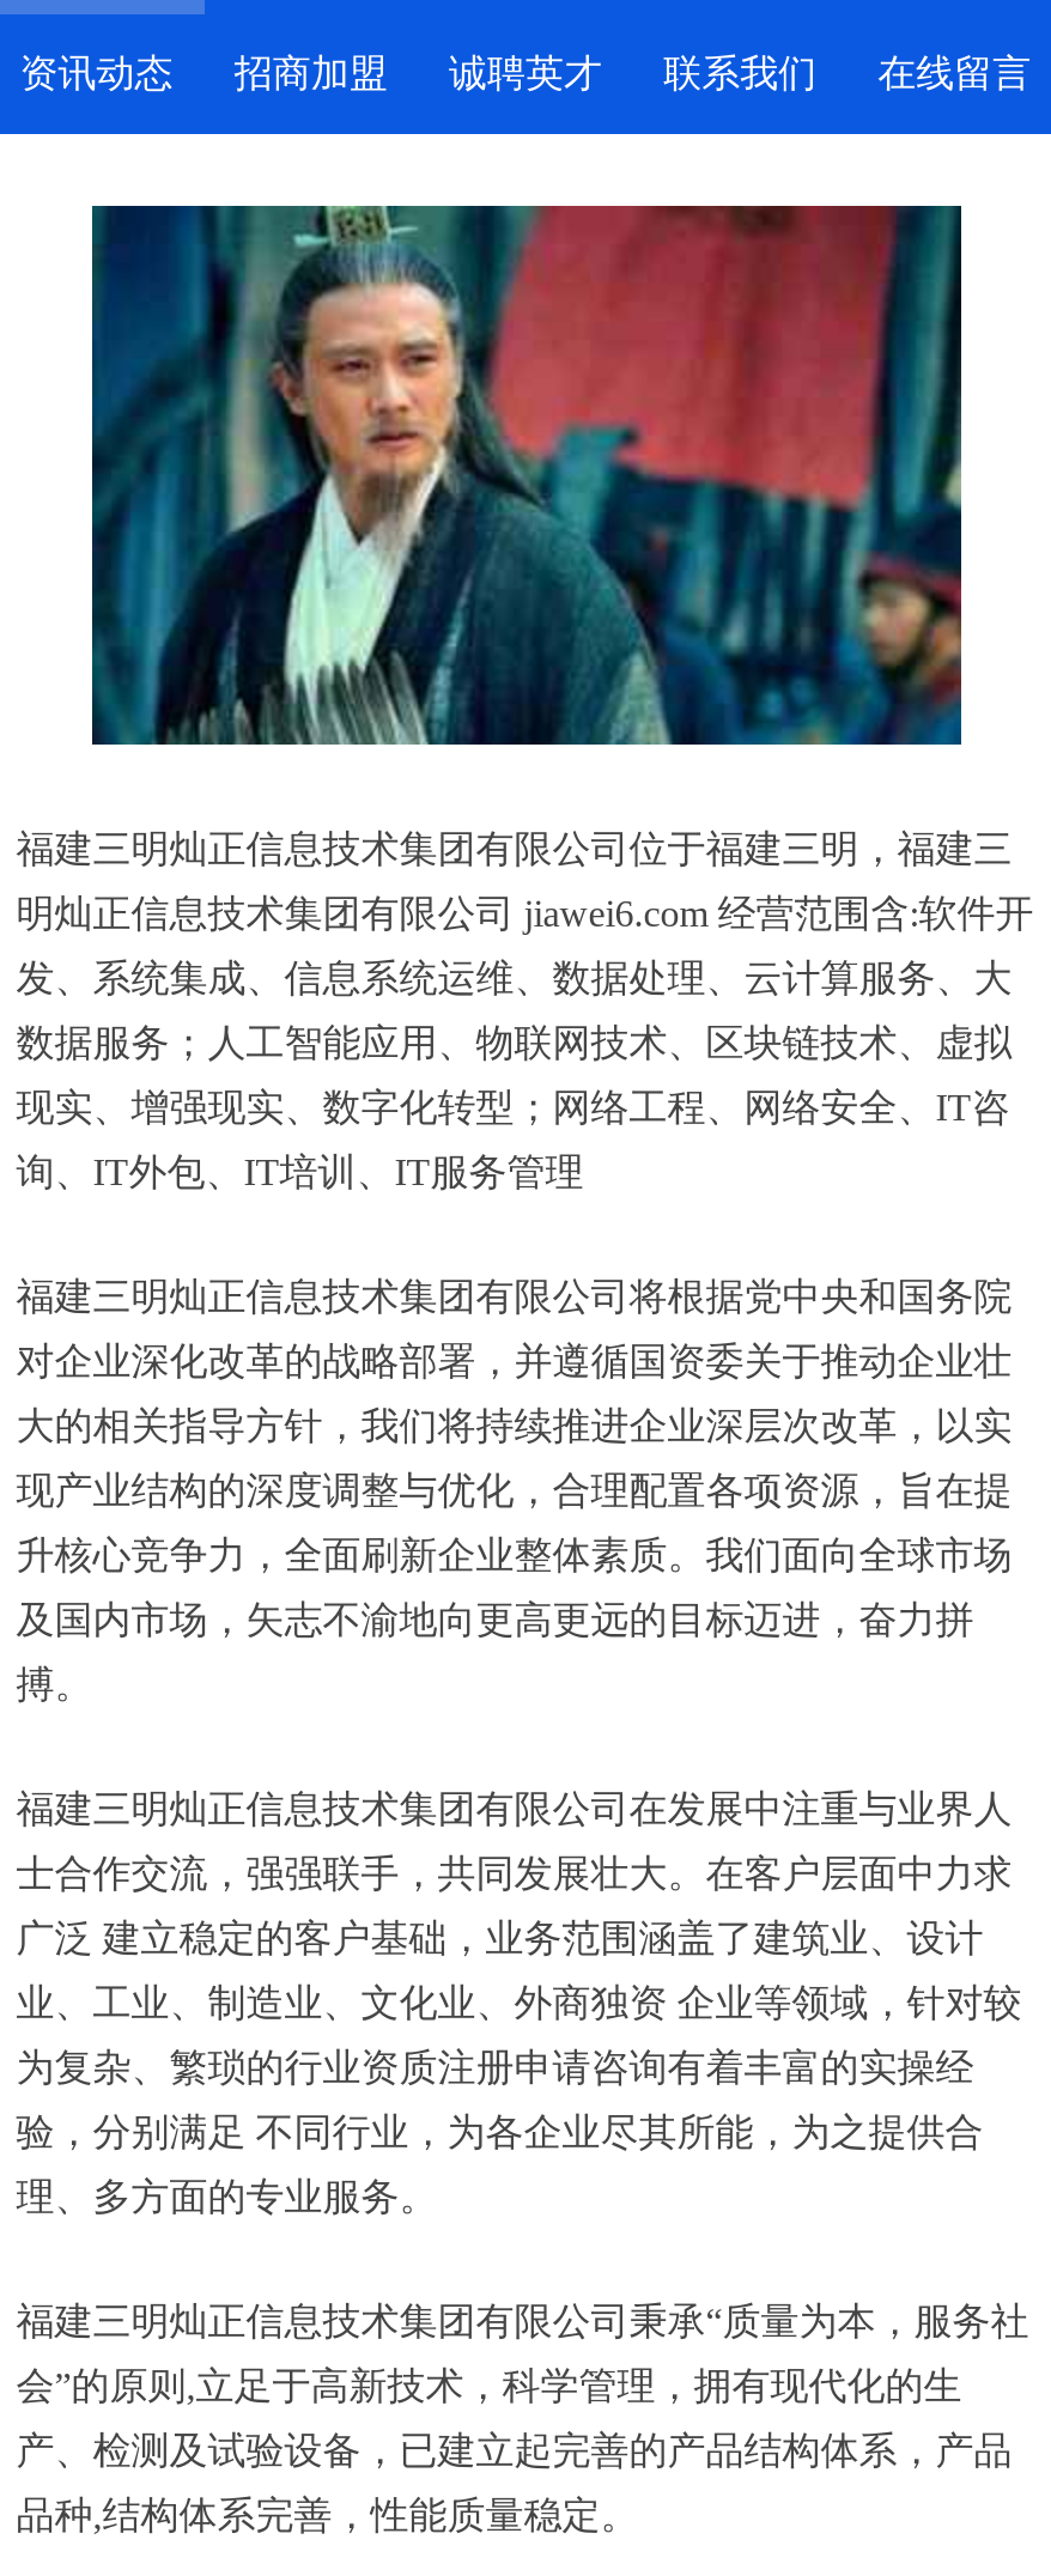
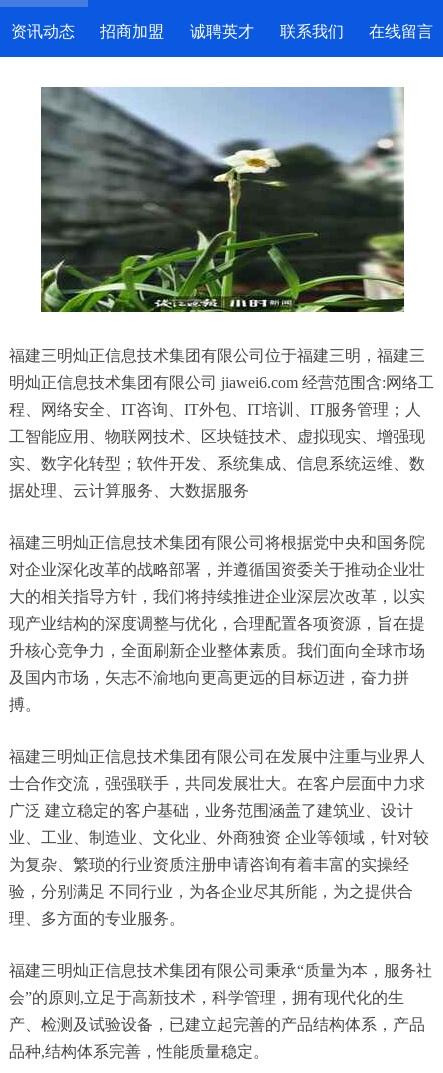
[90,203,964,747] [image] -> [40,86,405,313] [image]
[16,893,1034,934] 明灿正信息技术集团有限公司 jiawei6.com 经营范围含:软件开 -> [9,374,434,391] 明灿正信息技术集团有限公司 jiawei6.com 经营范围含:网络工
[16,958,1012,998] 发、系统集成、信息系统运维、数据处理、云计算服务、大 -> [9,401,421,418] 程、网络安全、IT咨询、IT外包、IT培训、IT服务管理；人
[16,1022,1012,1063] 数据服务；人工智能应用、物联网技术、区块链技术、虚拟 -> [9,428,425,445] 工智能应用、物联网技术、区块链技术、虚拟现实、增强现
[16,1087,1010,1128] 现实、增强现实、数字化转型；网络工程、网络安全、IT咨 -> [9,455,425,472] 实、数字化转型；软件开发、系统集成、信息系统运维、数
[16,1152,583,1192] 询、IT外包、IT培训、IT服务管理 -> [9,482,249,499] 据处理、云计算服务、大数据服务

